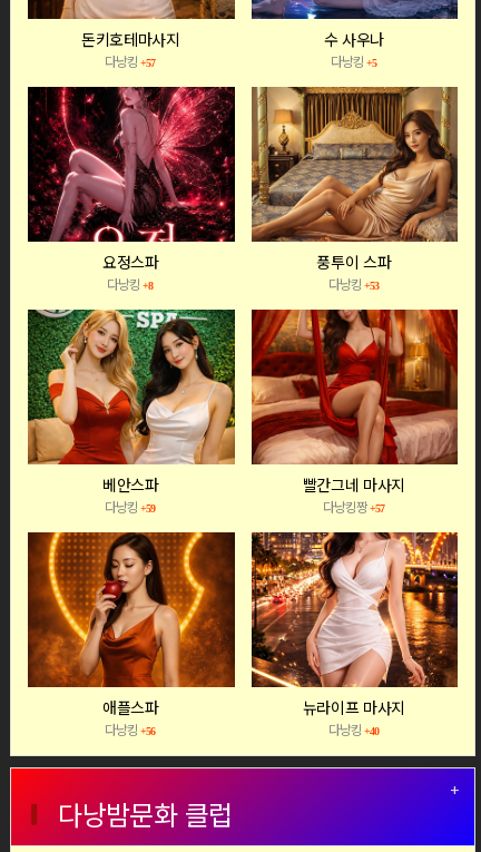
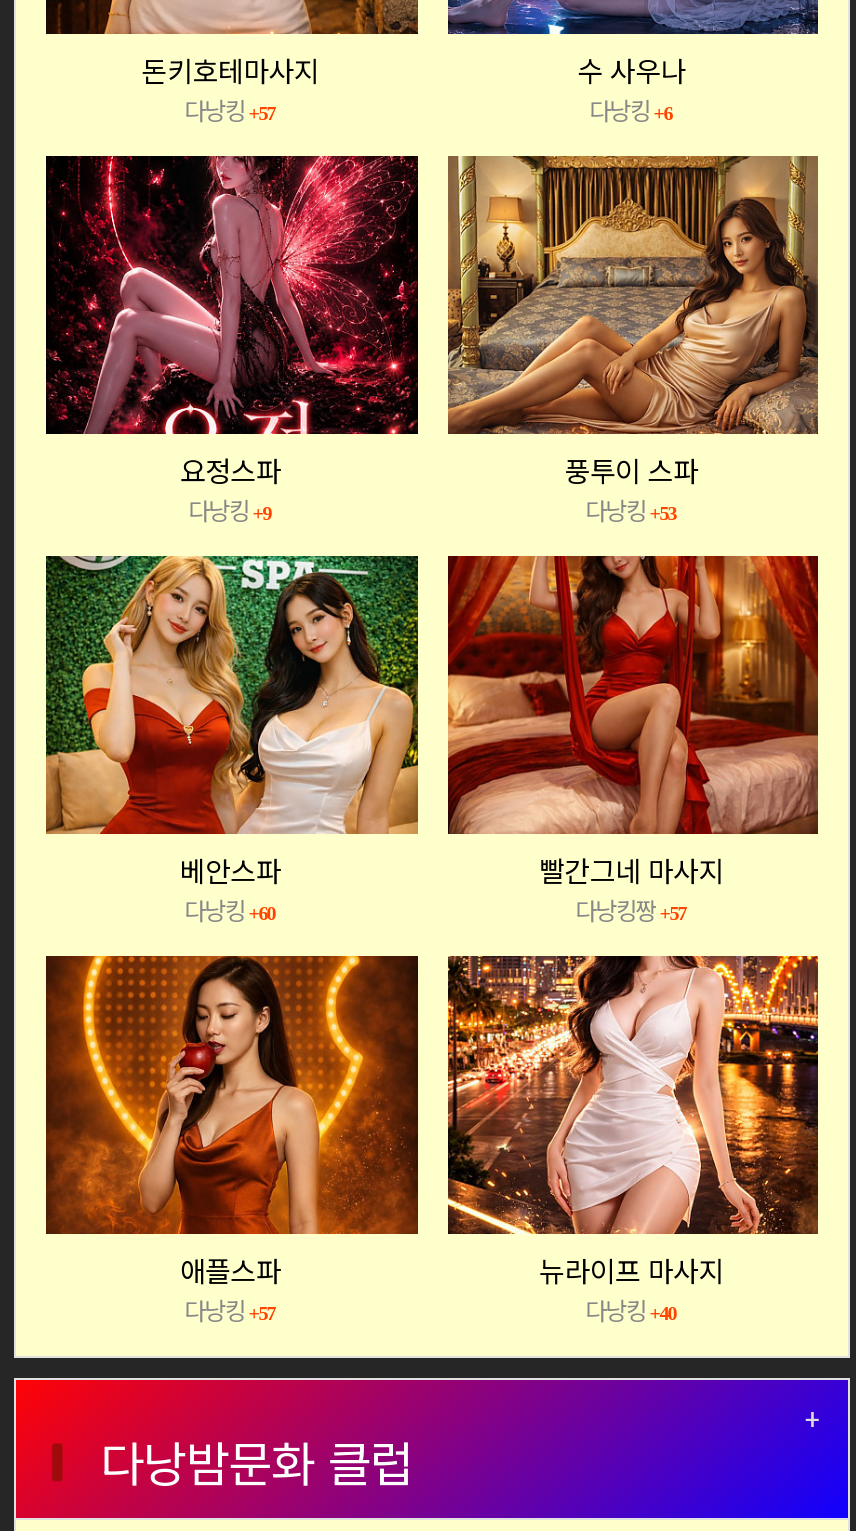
[330,51,376,70] 다낭킹+5 -> [590,91,672,125] 다낭킹+6
[107,274,153,293] 다낭킹+8 -> [188,492,270,526] 다낭킹+9
[105,497,155,516] 다낭킹+59 -> [184,892,274,926] 다낭킹+60
[105,719,155,738] 다낭킹+56 -> [184,1292,274,1326] 다낭킹+57

